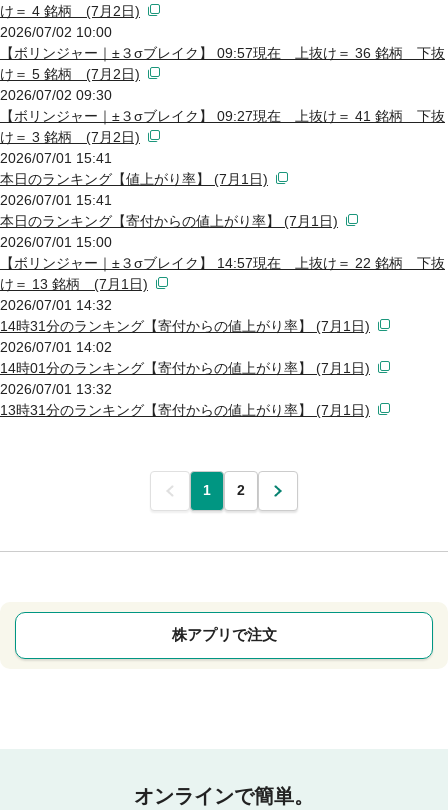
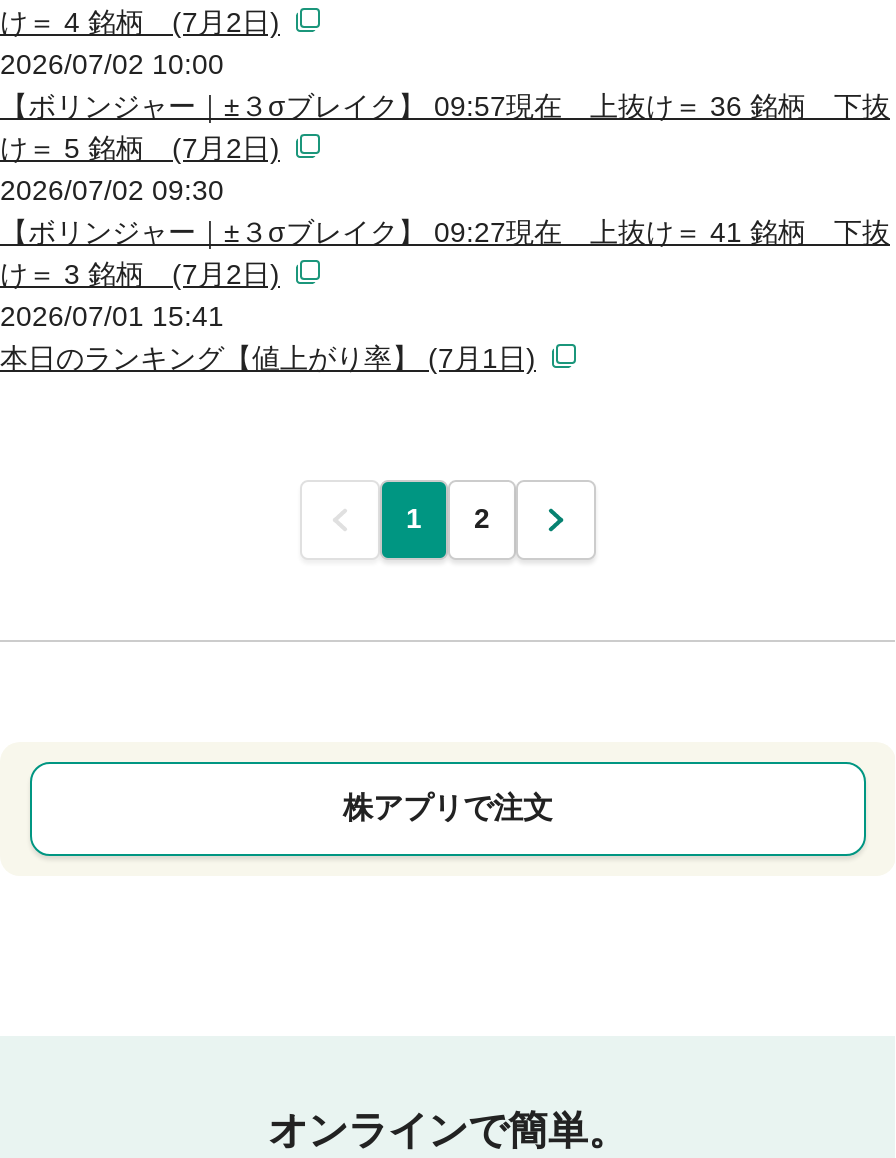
[0,192,445,418] 2026/07/01 15:41 | 本日のランキング【寄付からの値上がり率】 (7月1日) | 2026/07/01 15:00 | 【ボリンジャー｜±３σブレイク】 14:57現在 上抜け＝ 22 銘柄 下抜 | け＝ 13 銘柄 (7月1日) | 2026/07/01 14:32 | 14時31分のランキング【寄付からの値上がり率】 (7月1日) | 2026/07/01 14:02 | 14時01分のランキング【寄付からの値上がり率】 (7月1日) | 2026/07/01 13:32 | 13時31分のランキング【寄付からの値上がり率】 (7月1日) -> none

